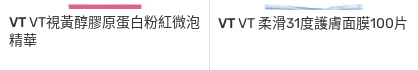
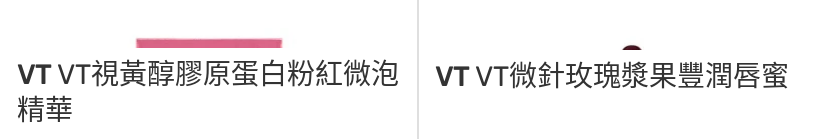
[218,15,408,32] VT VT 柔滑31度護膚面膜100片 -> [435,60,789,94] VT VT微針玫瑰漿果豐潤唇蜜

